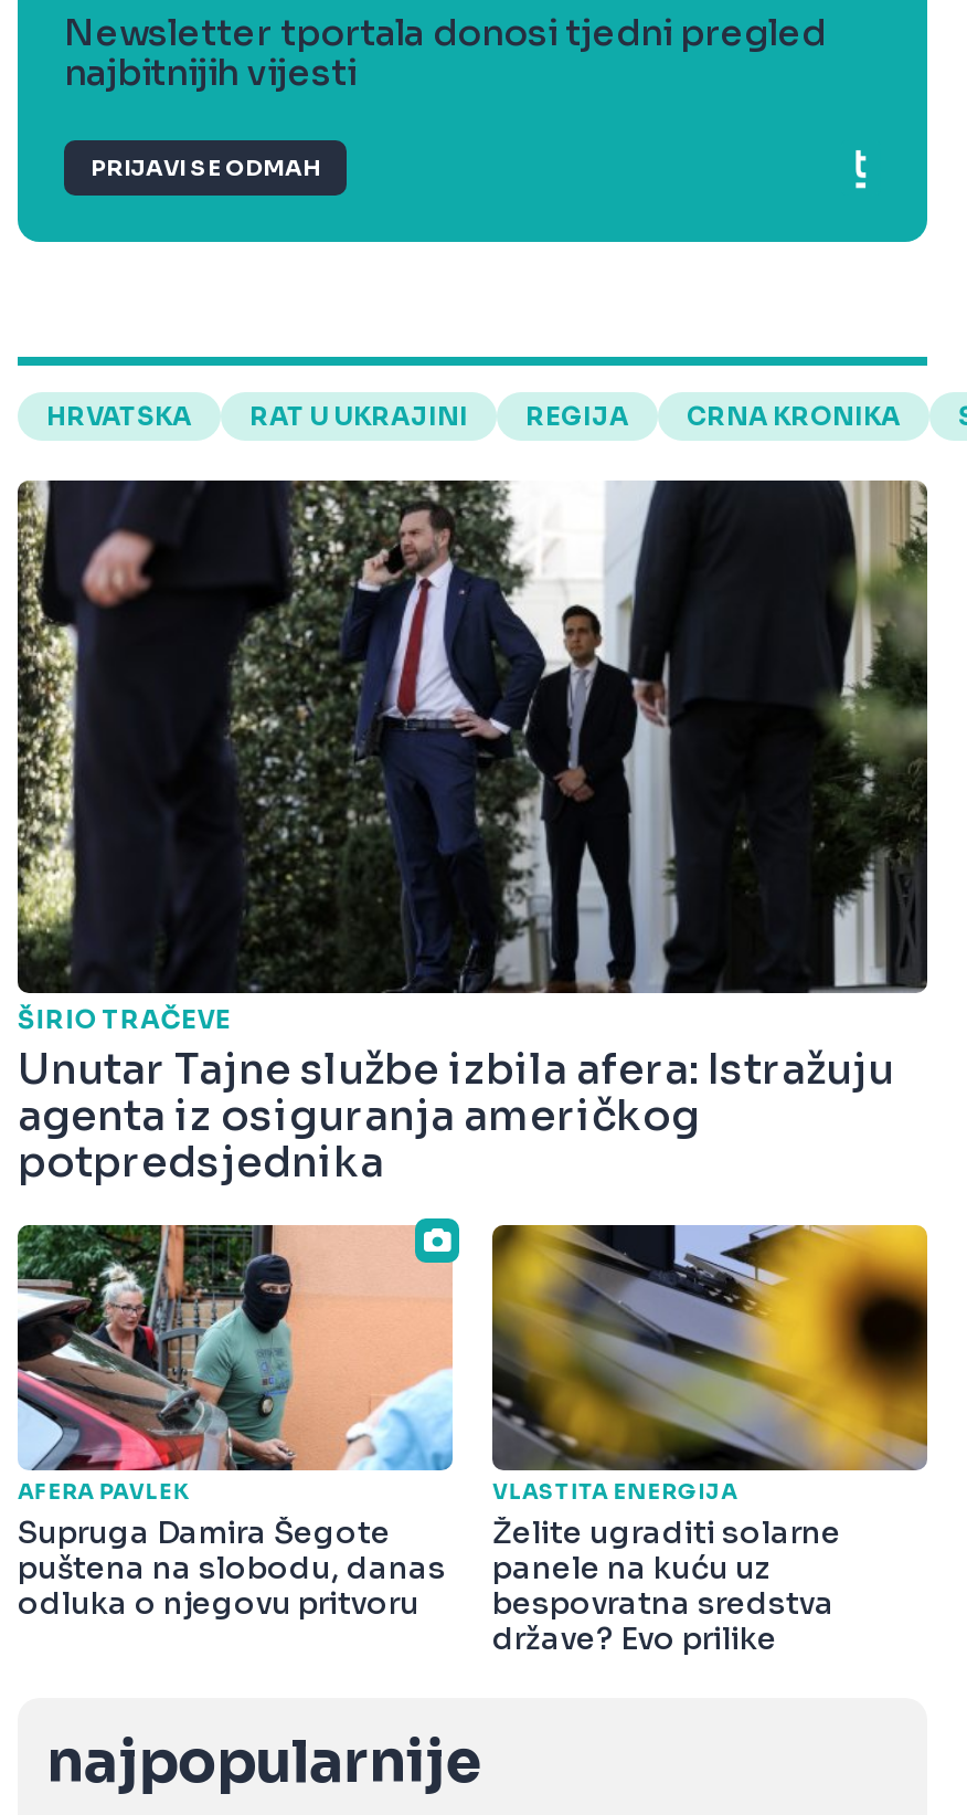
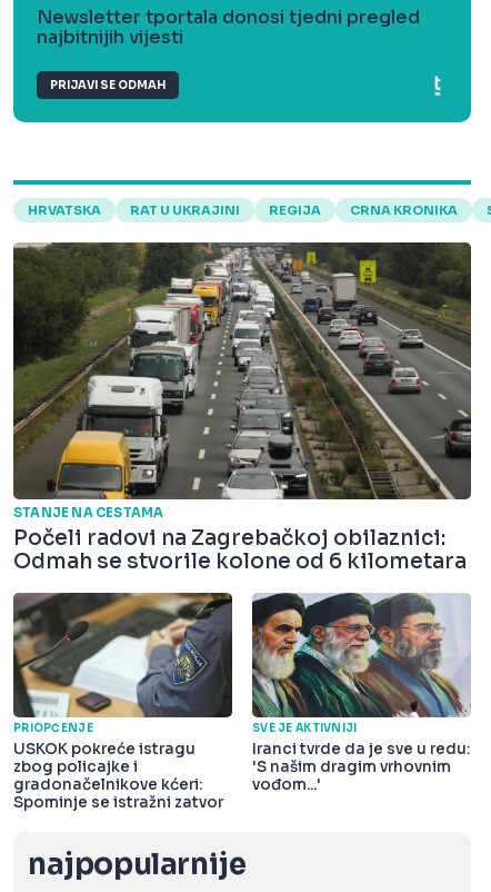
[18,479,927,1187] [image] | ŠIRIO TRAČEVE | Unutar Tajne službe izbila afera: Istražuju | agenta iz osiguranja američkog | potpredsjednika -> [13,241,471,574] [image] | STANJE NA CESTAMA | Počeli radovi na Zagrebačkoj obilaznici: | Odmah se stvorile kolone od 6 kilometara
[18,1215,461,1623] [image] | AFERA PAVLEK | Supruga Damira Šegote | puštena na slobodu, danas | odluka o njegovu pritvoru -> [12,592,233,812] [image] | PRIOPĆENJE | USKOK pokreće istragu | zbog policajke i | gradonačelnikove kćeri: | Spominje se istražni zatvor
[492,1224,929,1659] [image] | VLASTITA ENERGIJA | Želite ugraditi solarne | panele na kuću uz | bespovratna sredstva | države? Evo prilike -> [252,592,471,794] [image] | SVE JE AKTIVNIJI | Iranci tvrde da je sve u redu: | 'S našim dragim vrhovnim | vođom...'

